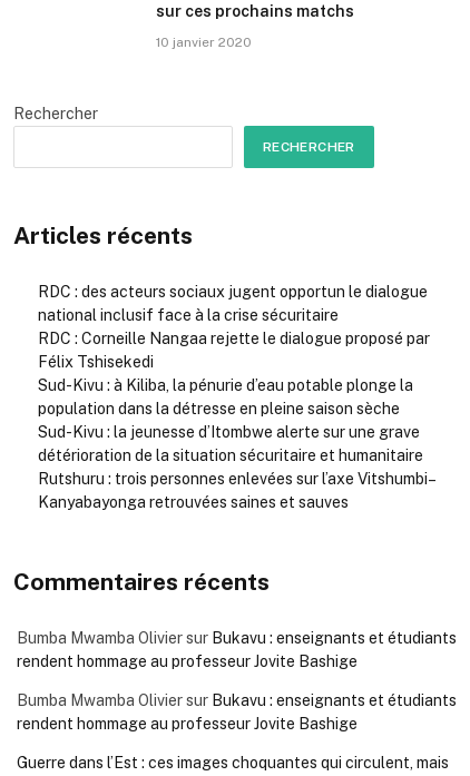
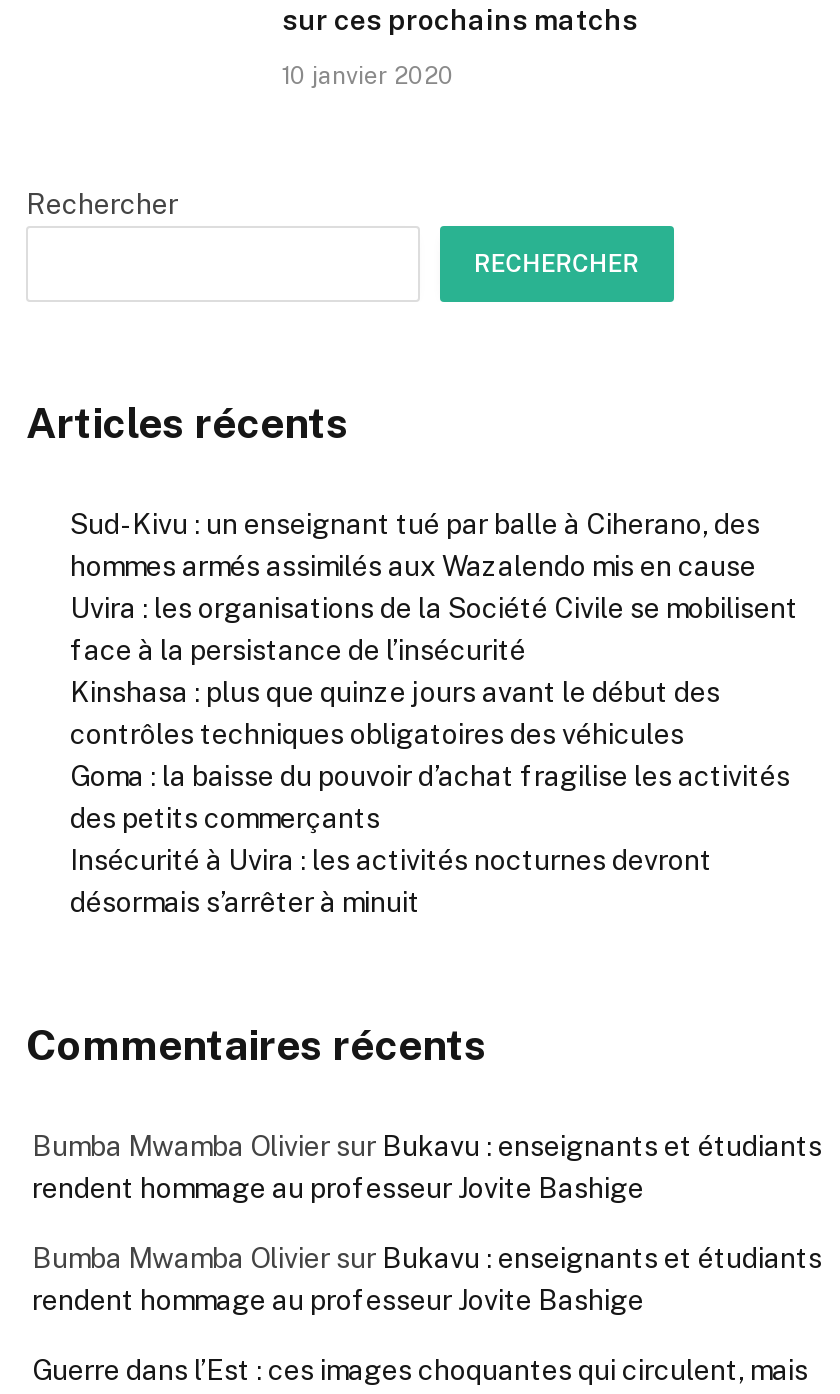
[38,283,437,511] RDC : des acteurs sociaux jugent opportun le dialogue | national inclusif face à la crise sécuritaire | RDC : Corneille Nangaa rejette le dialogue proposé par | Félix Tshisekedi | Sud-Kivu : à Kiliba, la pénurie d’eau potable plonge la | population dans la détresse en pleine saison sèche | Sud-Kivu : la jeunesse d’Itombwe alerte sur une grave | détérioration de la situation sécuritaire et humanitaire | Rutshuru : trois personnes enlevées sur l’axe Vitshumbi– | Kanyabayonga retrouvées saines et sauves -> [70,508,798,918] Sud-Kivu : un enseignant tué par balle à Ciherano, des | hommes armés assimilés aux Wazalendo mis en cause | Uvira : les organisations de la Société Civile se mobilisent | face à la persistance de l’insécurité | Kinshasa : plus que quinze jours avant le début des | contrôles techniques obligatoires des véhicules | Goma : la baisse du pouvoir d’achat fragilise les activités | des petits commerçants | Insécurité à Uvira : les activités nocturnes devront | désormais s’arrêter à minuit

